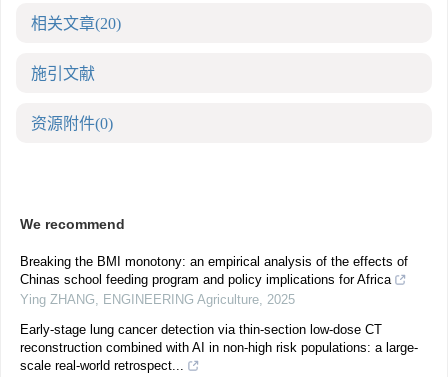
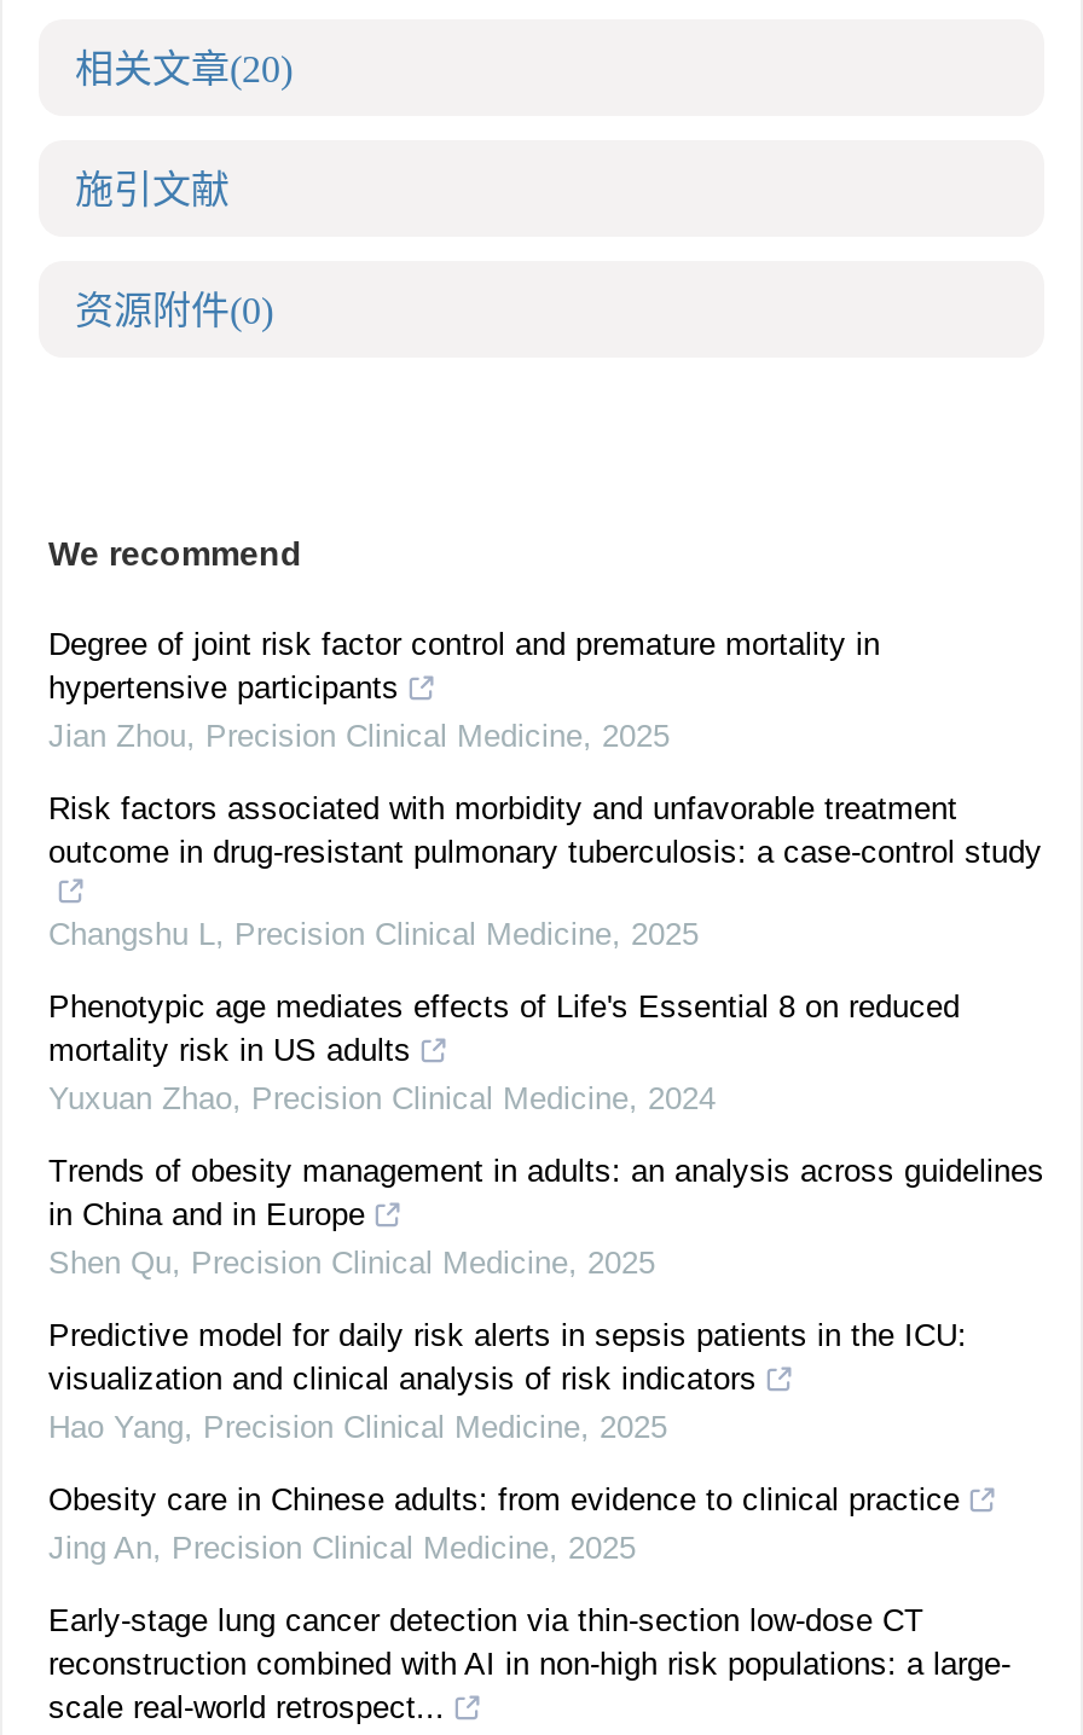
[20,254,408,307] Breaking the BMI monotony: an empirical analysis of the effects of | Chinas school feeding program and policy implications for Africa | Ying ZHANG, ENGINEERING Agriculture, 2025 -> [48,626,1044,1566] Degree of joint risk factor control and premature mortality in | hypertensive participants | Jian Zhou, Precision Clinical Medicine, 2025 | Risk factors associated with morbidity and unfavorable treatment | outcome in drug-resistant pulmonary tuberculosis: a case-control study | Changshu L, Precision Clinical Medicine, 2025 | Phenotypic age mediates effects of Life's Essential 8 on reduced | mortality risk in US adults | Yuxuan Zhao, Precision Clinical Medicine, 2024 | Trends of obesity management in adults: an analysis across guidelines | in China and in Europe | Shen Qu, Precision Clinical Medicine, 2025 | Predictive model for daily risk alerts in sepsis patients in the ICU: | visualization and clinical analysis of risk indicators | Hao Yang, Precision Clinical Medicine, 2025 | Obesity care in Chinese adults: from evidence to clinical practice | Jing An, Precision Clinical Medicine, 2025

